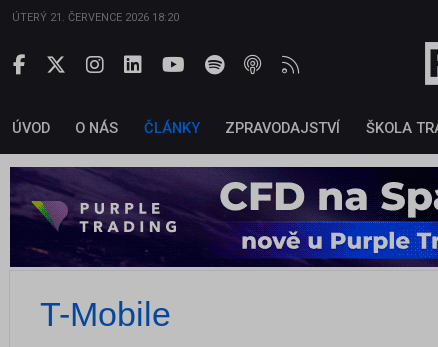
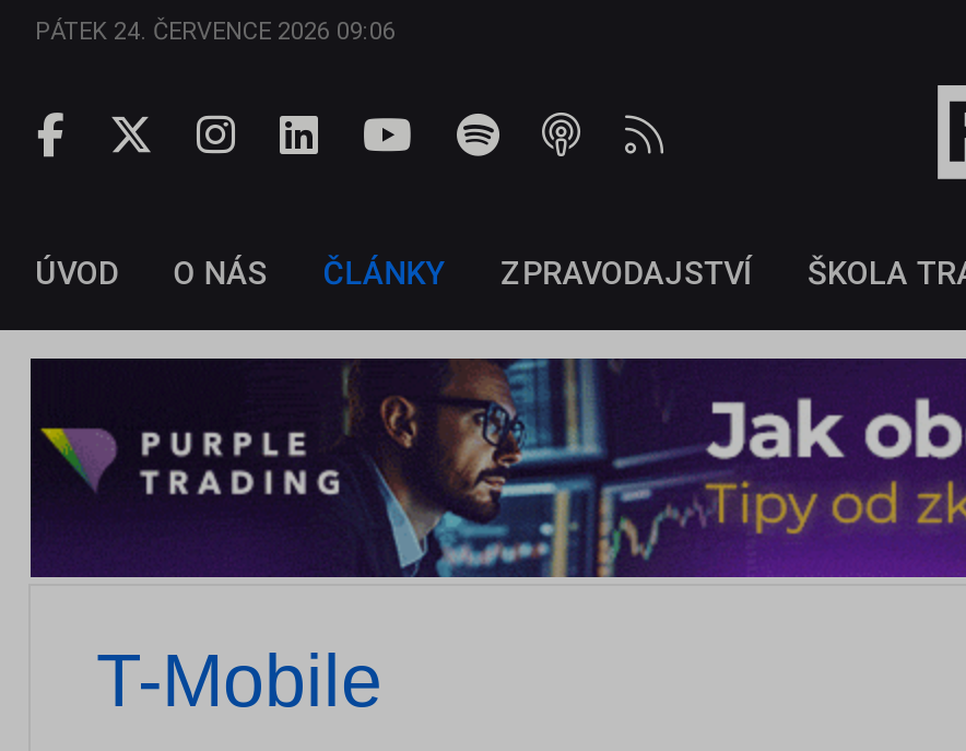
[12,11,179,24] ÚTERÝ 21. ČERVENCE 2026 18:20 -> [35,17,396,46] PÁTEK 24. ČERVENCE 2026 09:06
[10,167,435,268] [image] -> [31,359,959,579] [image]

